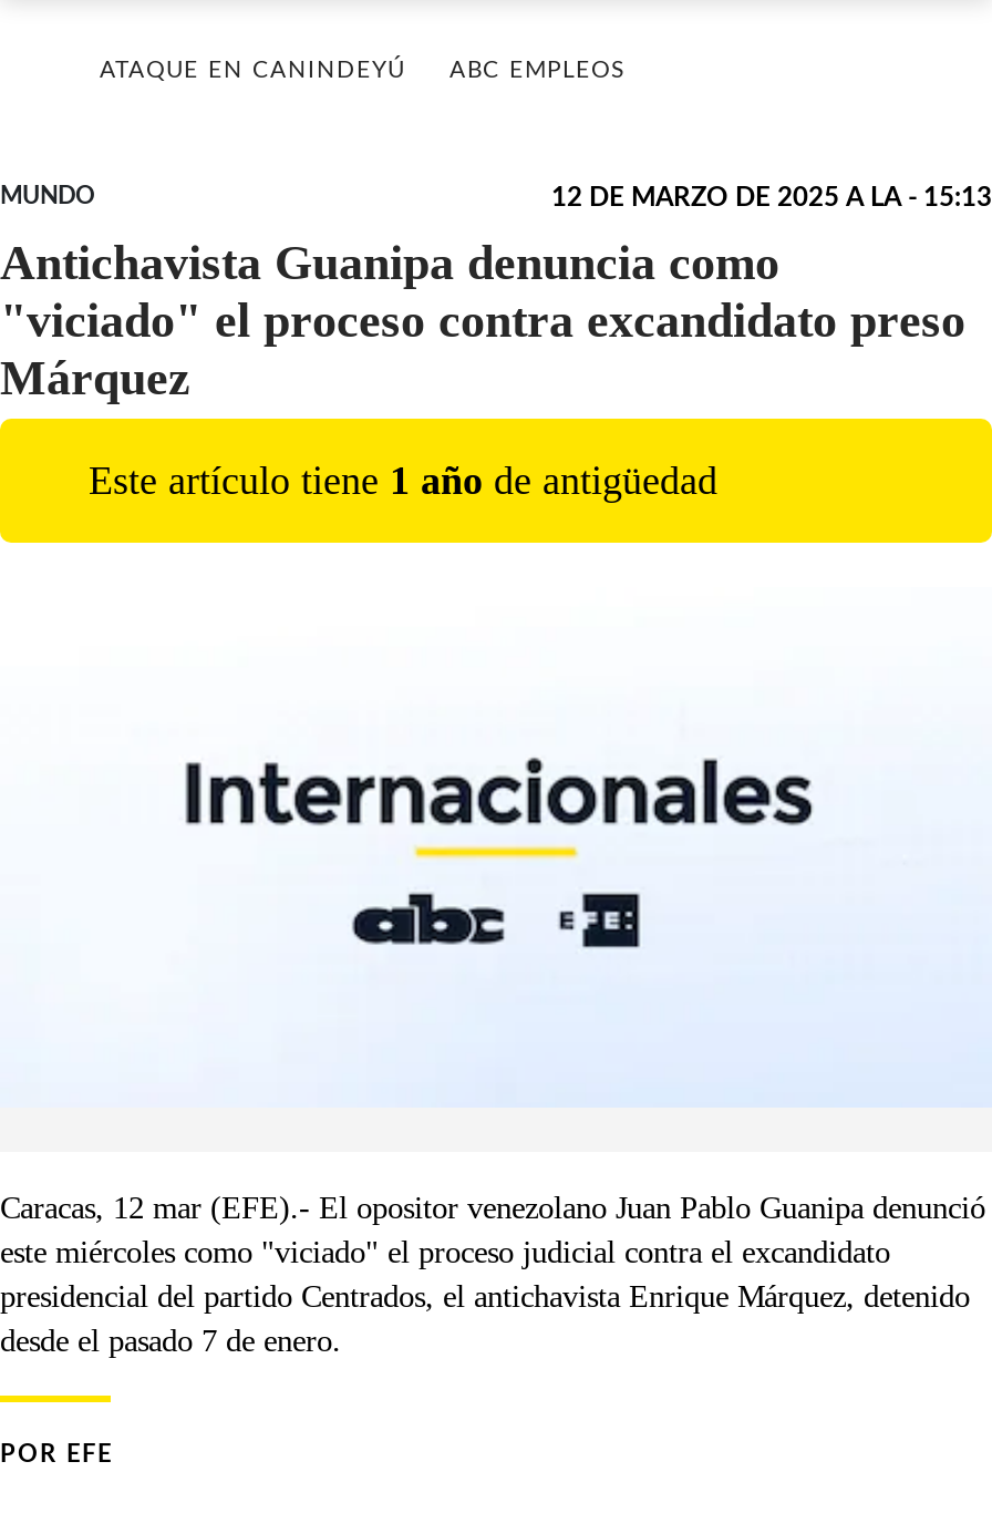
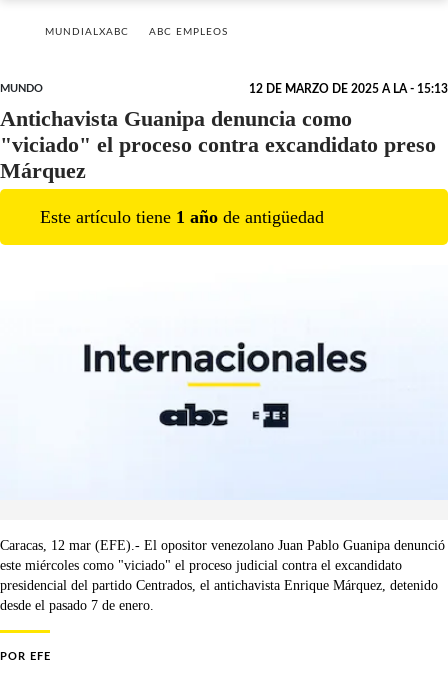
[100,60,405,82] ATAQUE EN CANINDEYÚ -> [45,27,129,37] MUNDIALXABC

